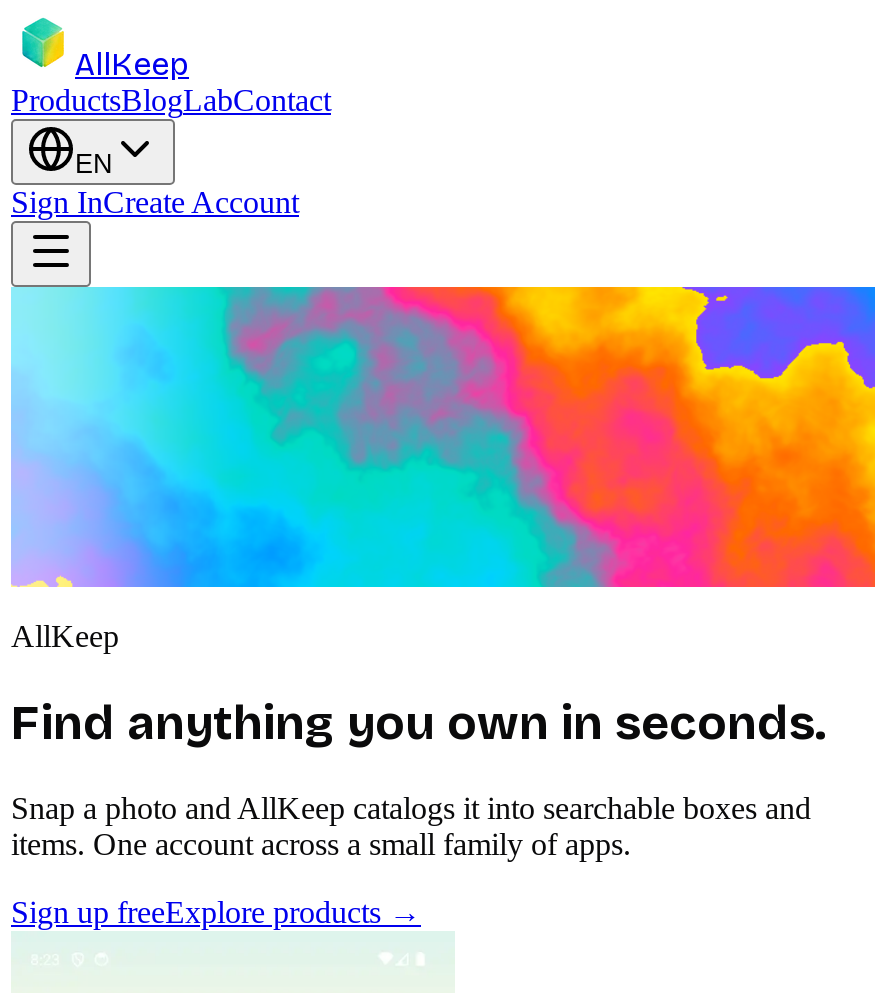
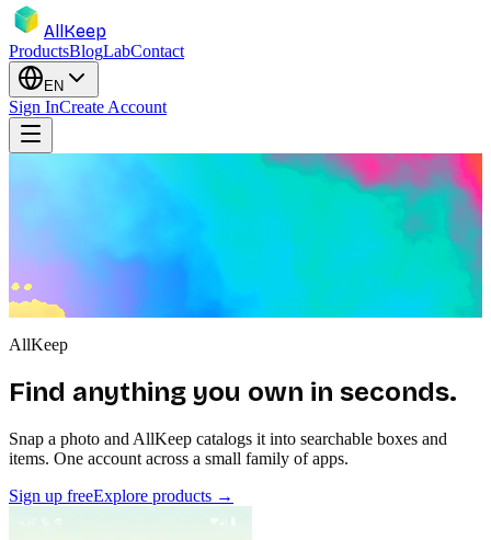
[11,285,877,589] [image] -> [8,152,483,319] [image]

